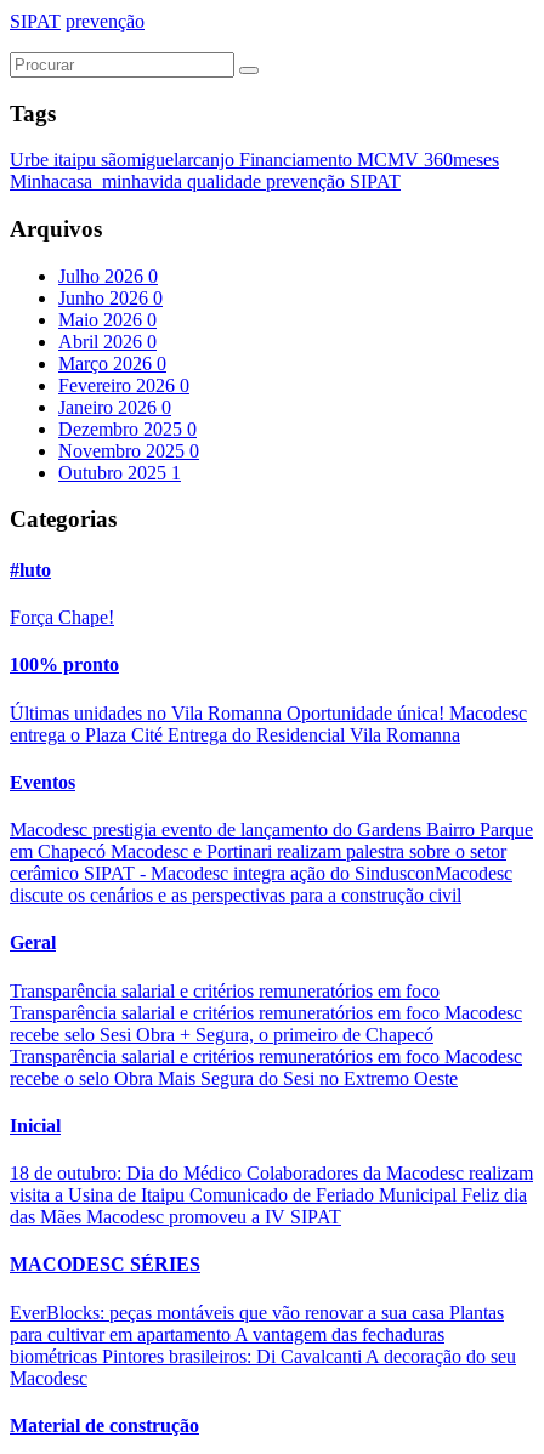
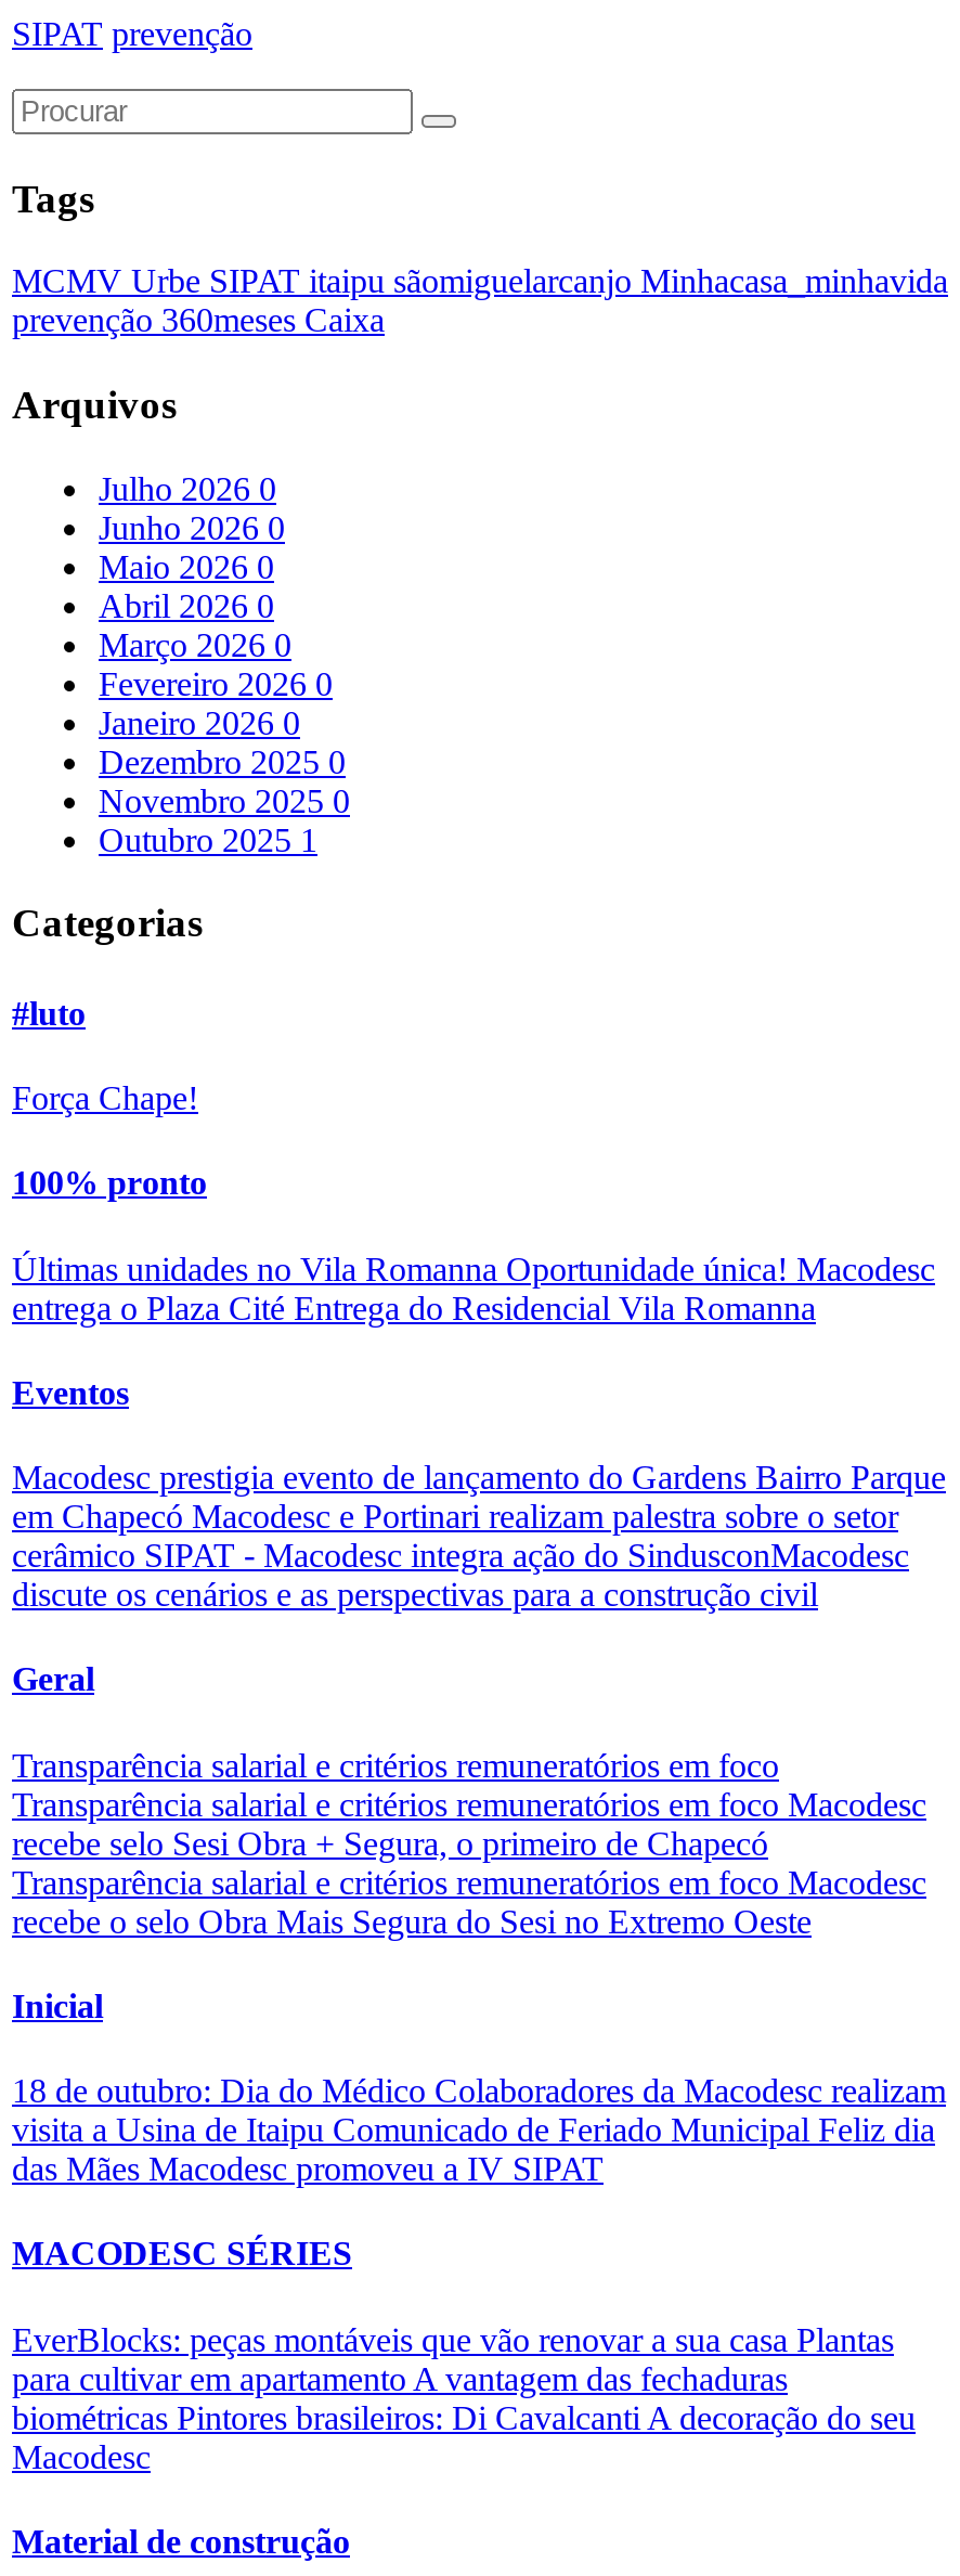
[10,150,499,192] Urbe itaipu sãomiguelarcanjo Financiamento MCMV 360meses | Minhacasa_minhavida qualidade prevenção SIPAT -> [12,263,948,339] MCMV Urbe SIPAT itaipu sãomiguelarcanjo Minhacasa_minhavida | prevenção 360meses Caixa

